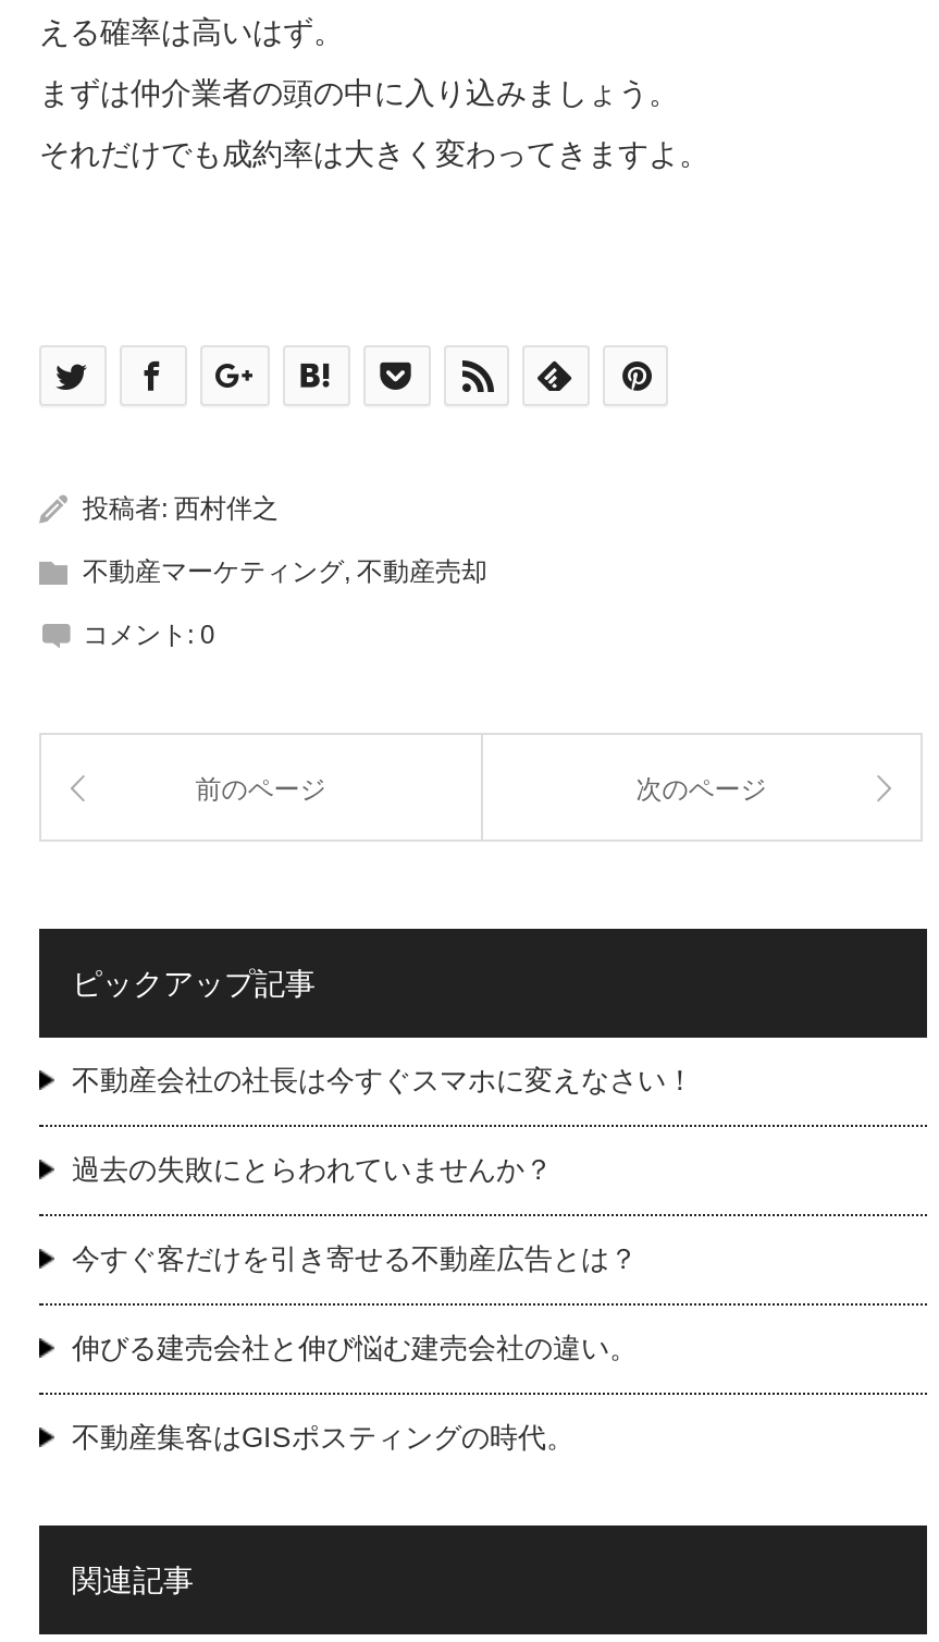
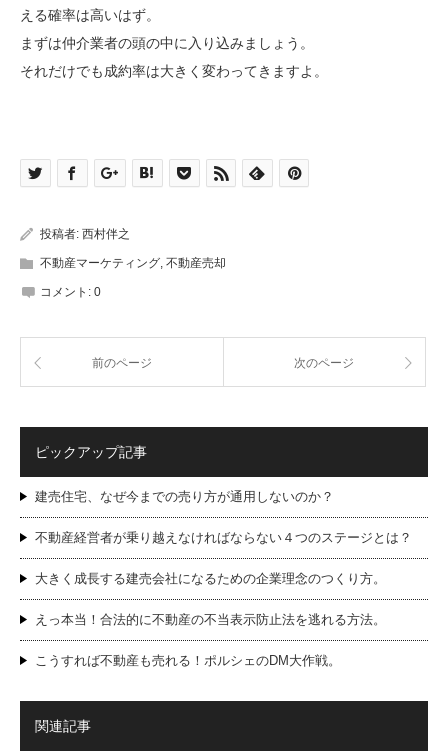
[72,1064,694,1097] 不動産会社の社長は今すぐスマホに変えなさい！ -> [35,489,334,504] 建売住宅、なぜ今までの売り方が通用しないのか？
[72,1154,553,1186] 過去の失敗にとらわれていませんか？ -> [35,530,412,545] 不動産経営者が乗り越えなければならない４つのステージとは？
[72,1243,638,1275] 今すぐ客だけを引き寄せる不動産広告とは？ -> [35,571,386,586] 大きく成長する建売会社になるための企業理念のつくり方。
[72,1332,638,1365] 伸びる建売会社と伸び悩む建売会社の違い。 -> [35,612,386,627] えっ本当！合法的に不動産の不当表示防止法を逃れる方法。
[72,1421,574,1454] 不動産集客はGISポスティングの時代。 -> [35,653,341,668] こうすれば不動産も売れる！ポルシェのDM大作戦。

